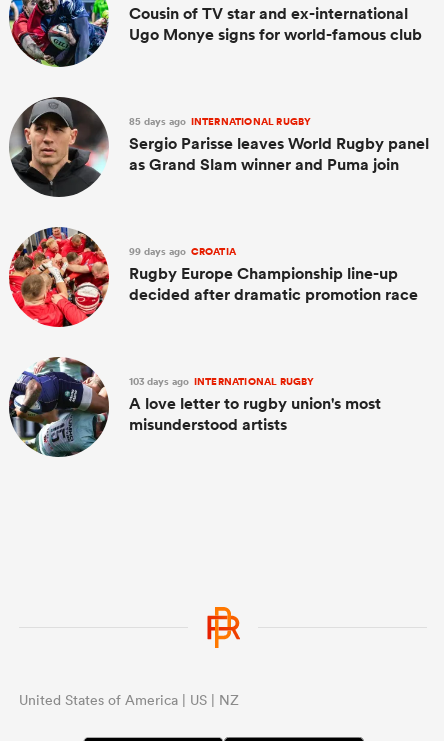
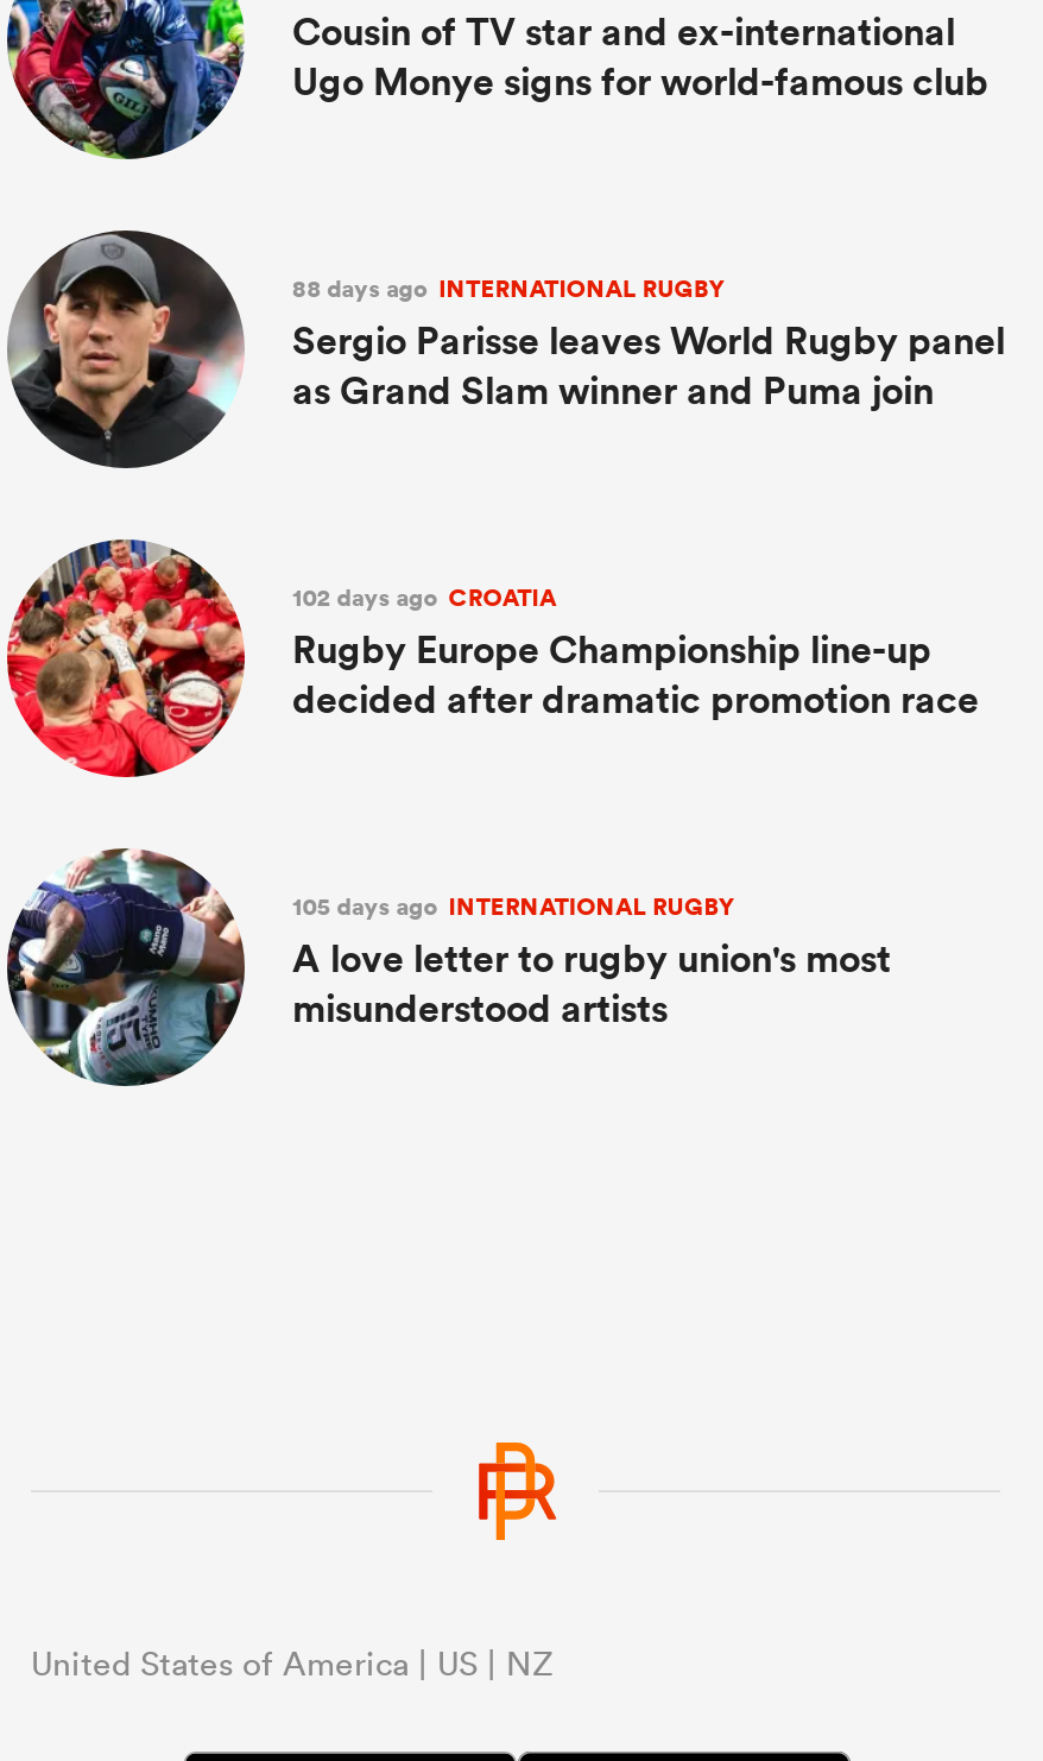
[129,113,311,128] 85 days ago INTERNATIONAL RUGBY -> [292,270,726,305] 88 days ago INTERNATIONAL RUGBY
[129,243,236,258] 99 days ago CROATIA -> [292,579,556,614] 102 days ago CROATIA
[129,373,315,388] 103 days ago INTERNATIONAL RUGBY -> [292,888,736,923] 105 days ago INTERNATIONAL RUGBY

